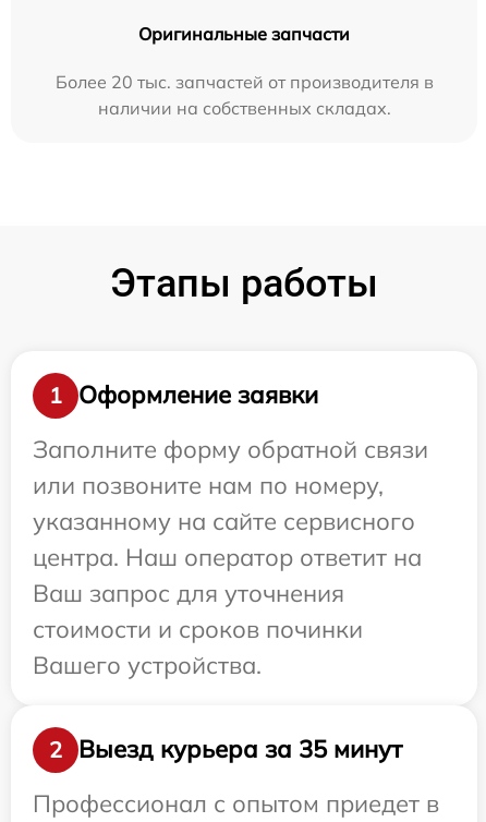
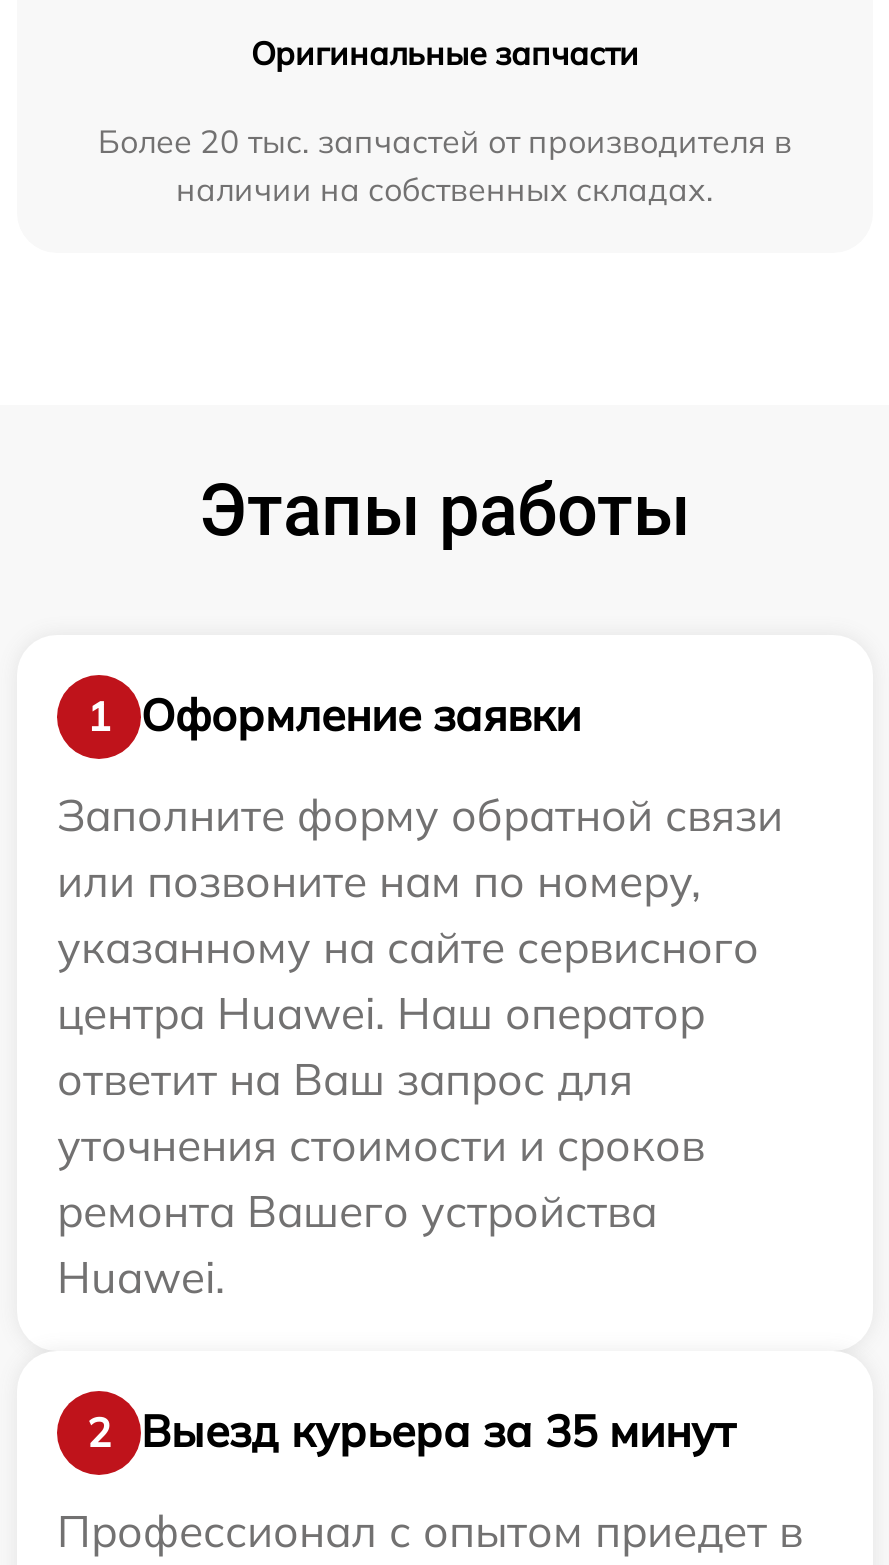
[33,542,422,680] центра. Наш оператор ответит на | Ваш запрос для уточнения | стоимости и сроков починки | Вашего устройства. -> [57,985,705,1305] центра Huawei. Наш оператор | ответит на Ваш запрос для | уточнения стоимости и сроков | ремонта Вашего устройства | Huawei.

